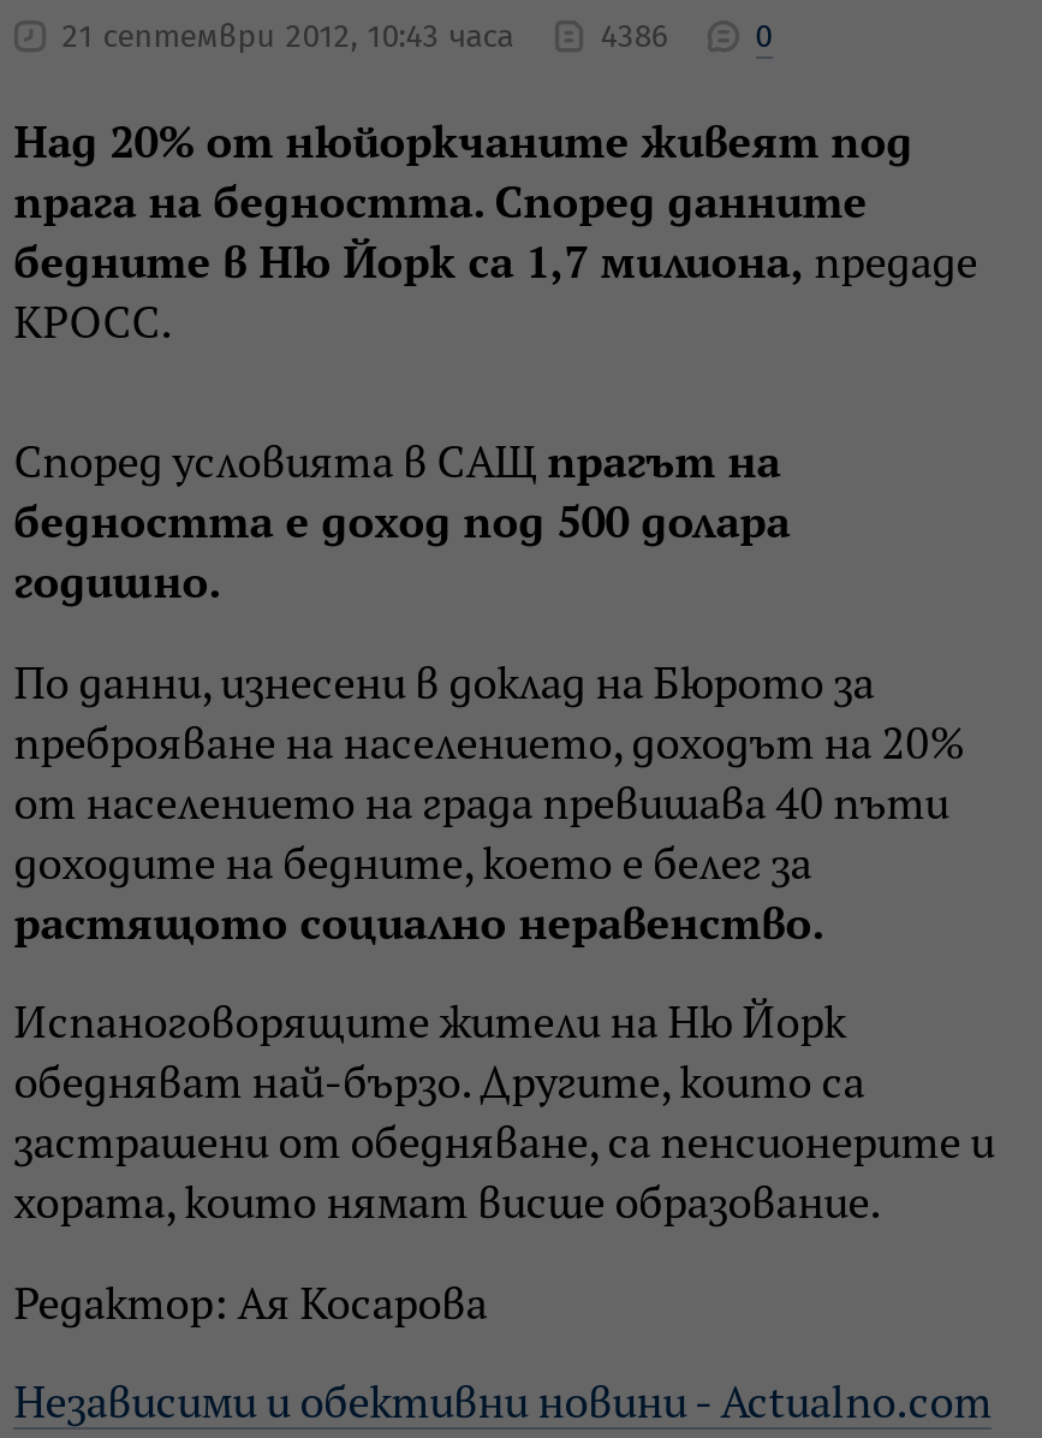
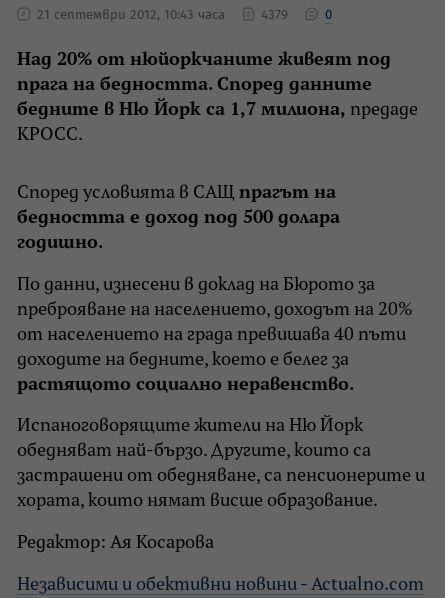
[601,18,668,56] 4386 -> [261,7,288,23] 4379

